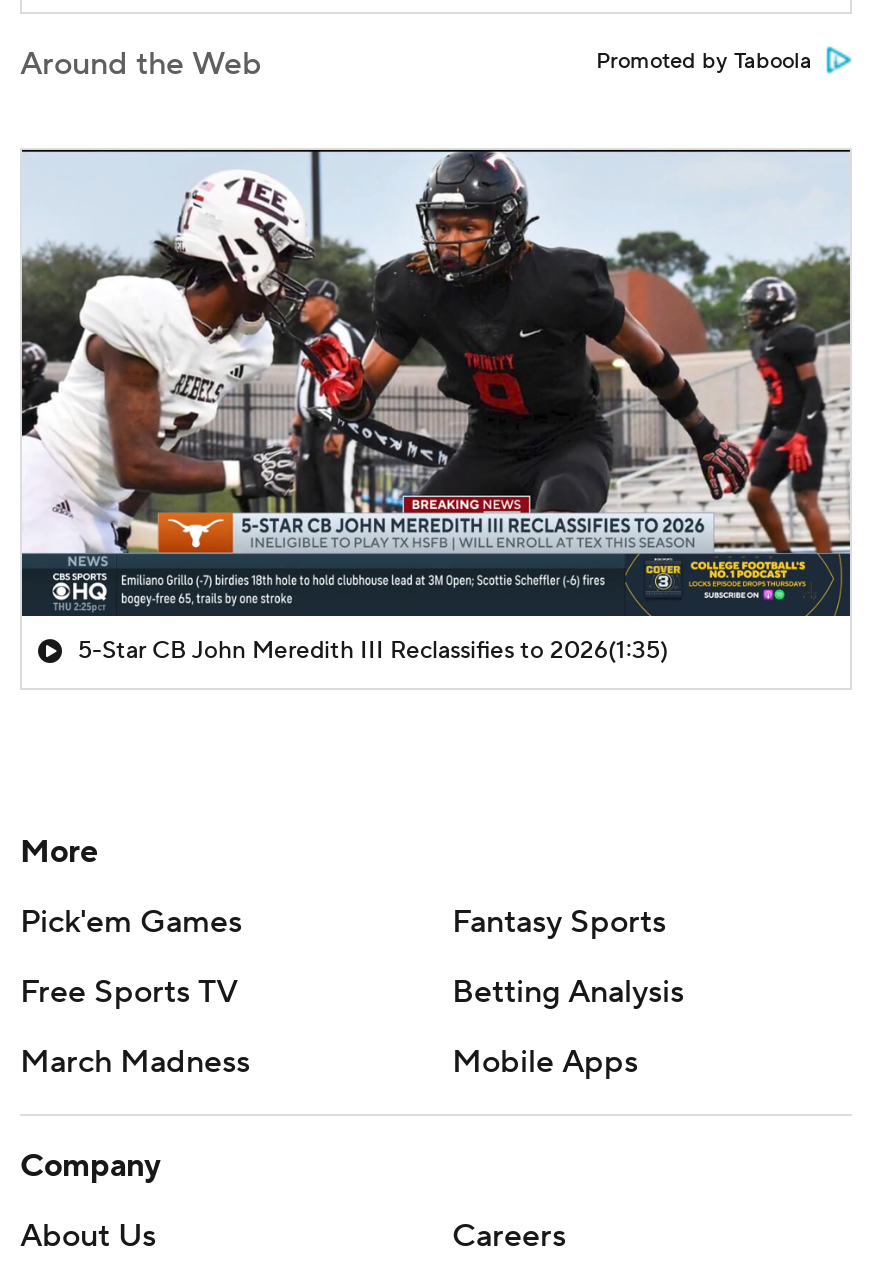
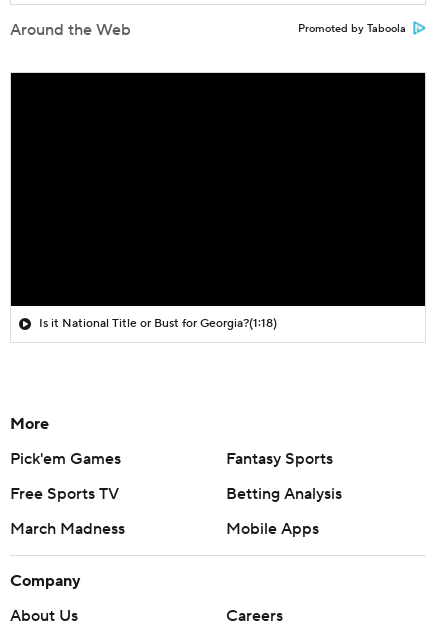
[20,150,852,616] [image] -> none
[78,636,668,666] 5-Star CB John Meredith III Reclassifies to 2026(1:35) -> [39,316,277,331] Is it National Title or Bust for Georgia?(1:18)

